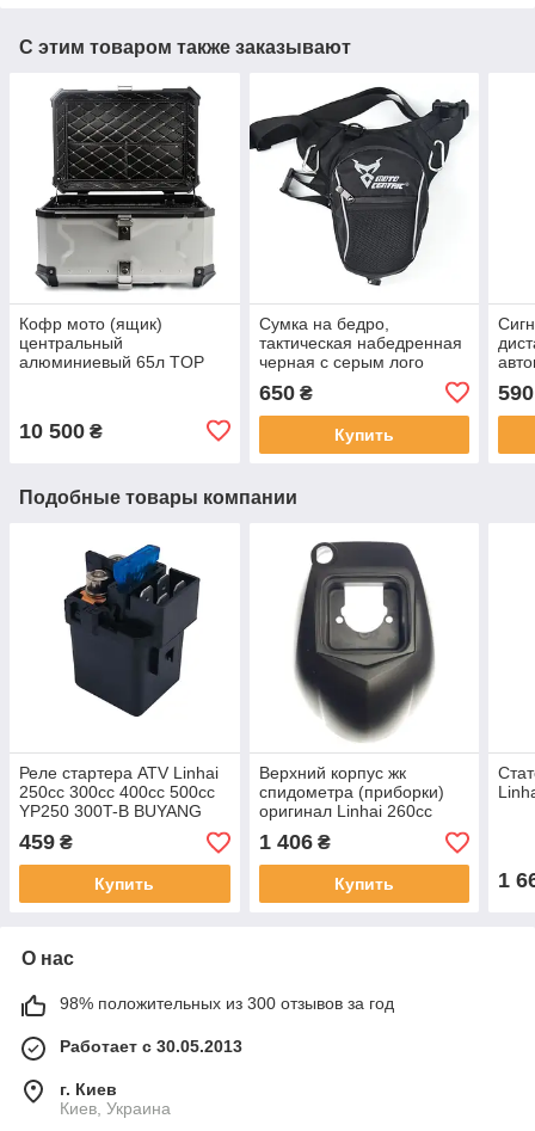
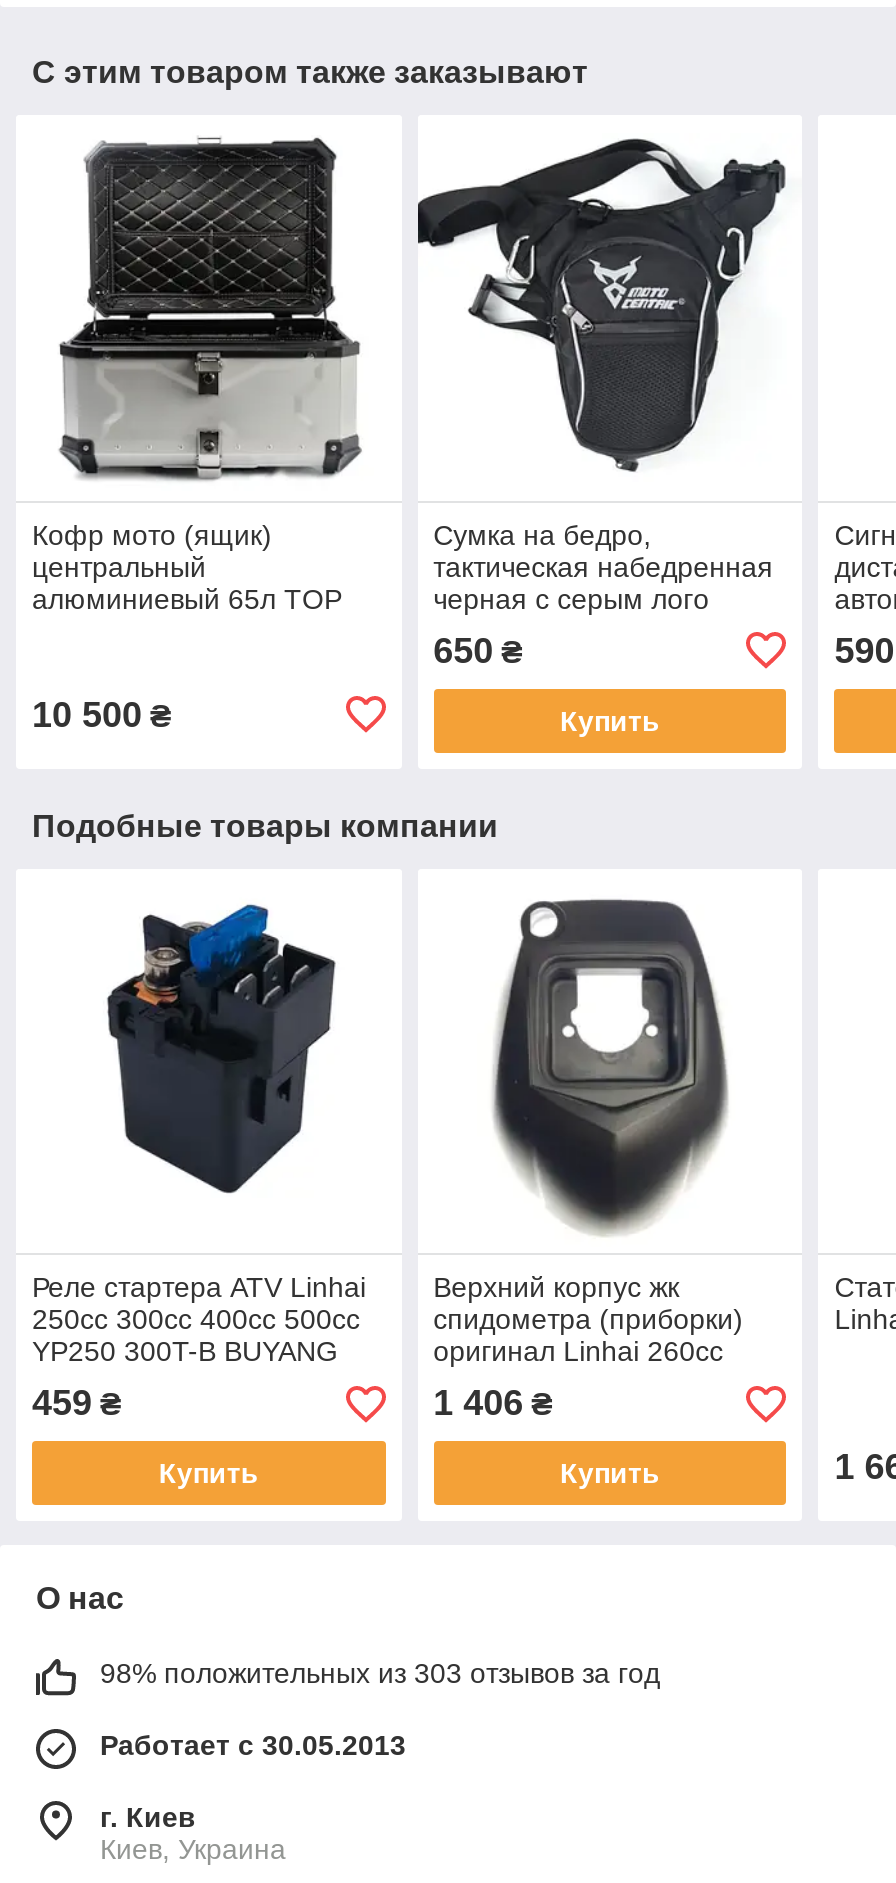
[60,994,394,1013] 98% положительных из 300 отзывов за год -> [100,1658,660,1690] 98% положительных из 303 отзывов за год

